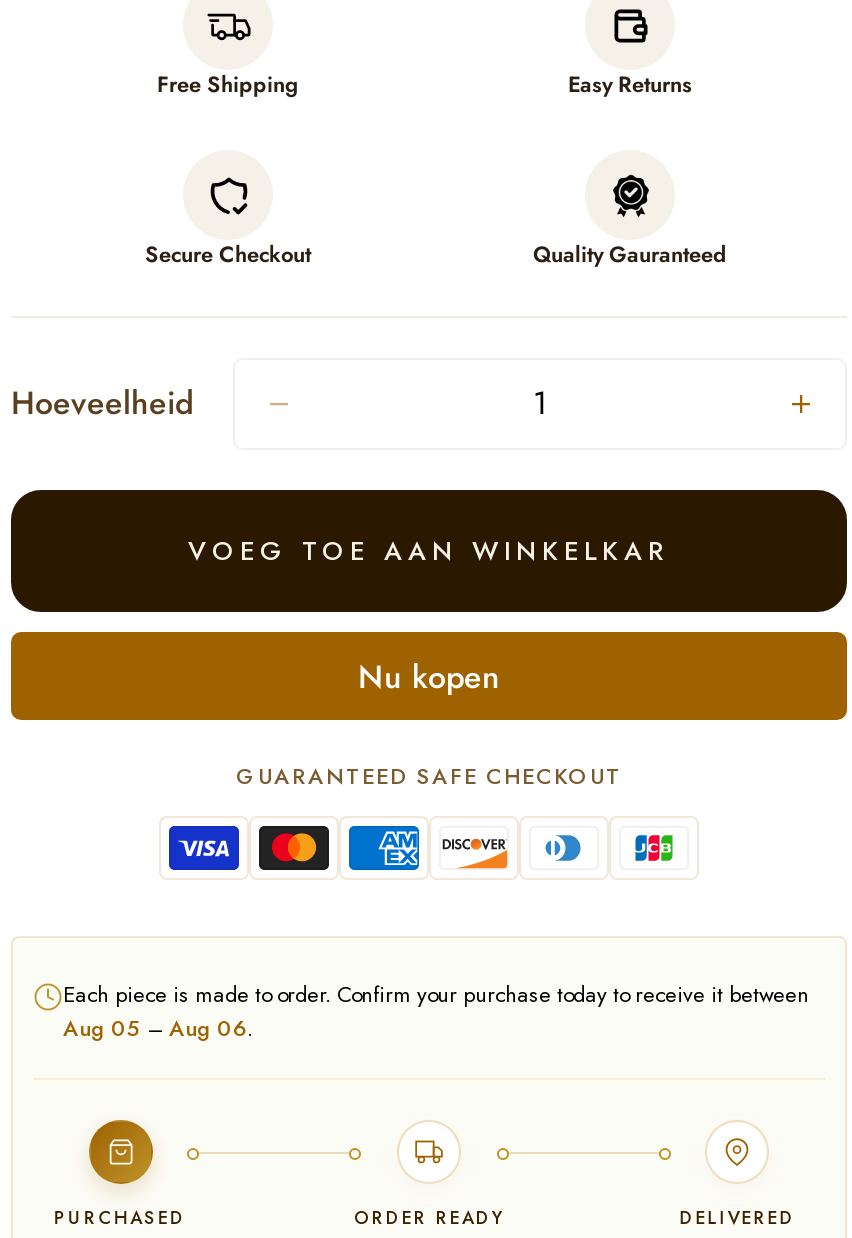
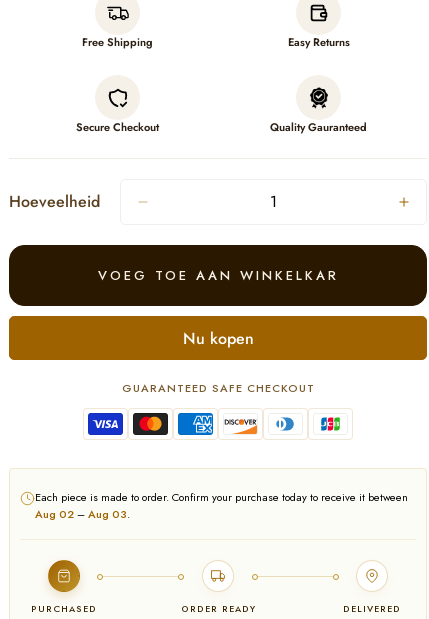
[63,1013,253,1045] Aug 05 – Aug 06. -> [35,506,130,522] Aug 02 – Aug 03.

